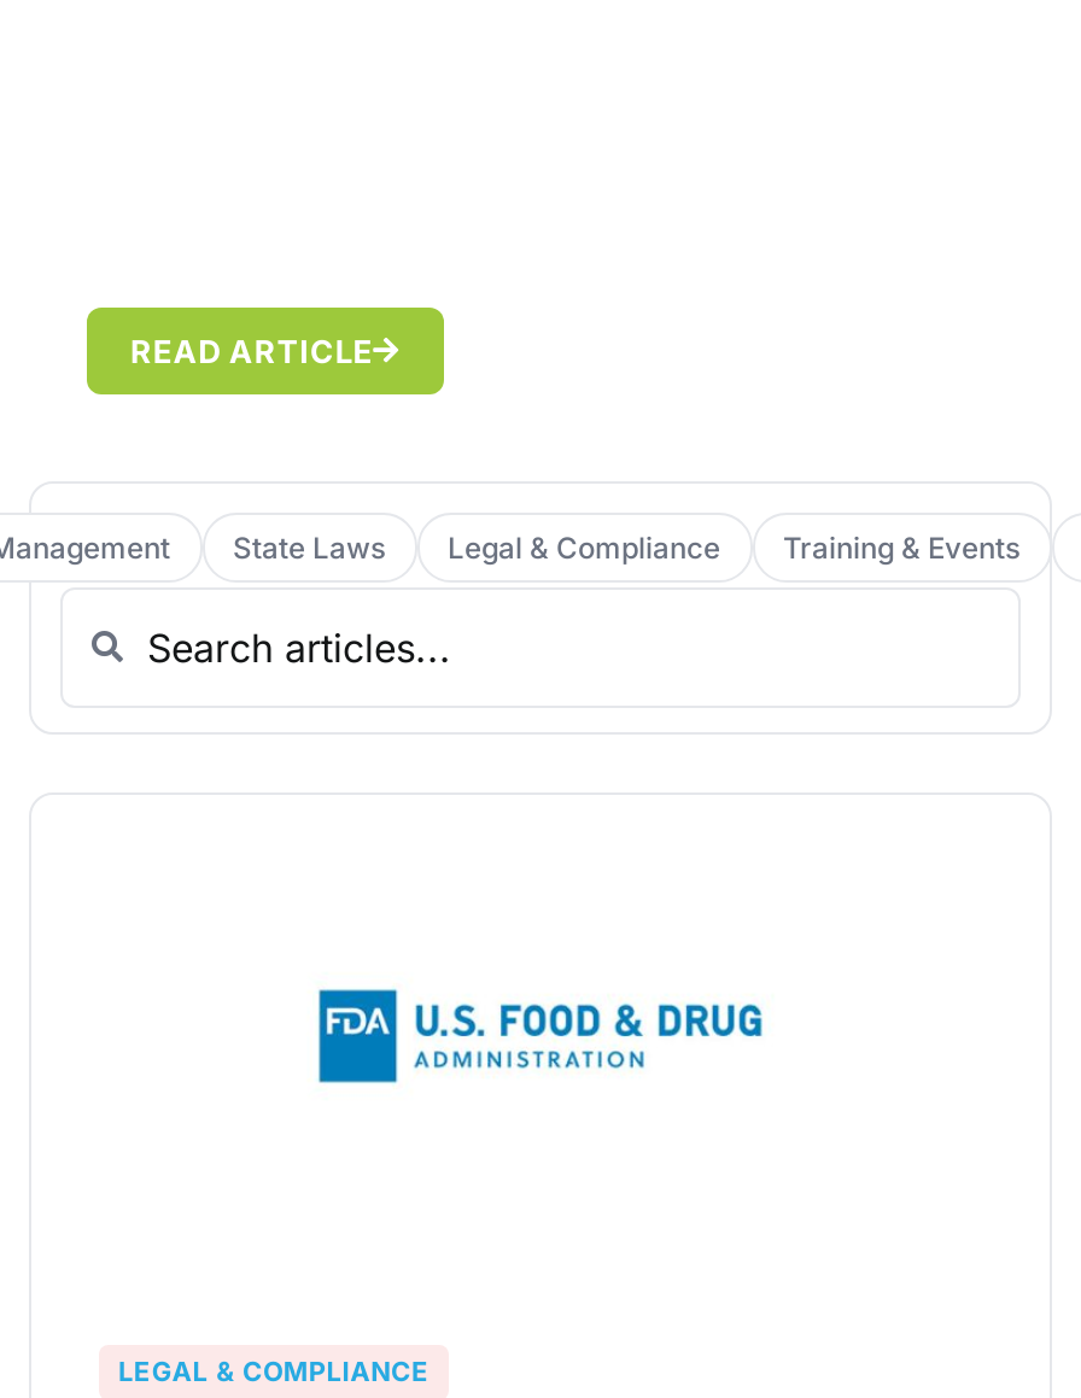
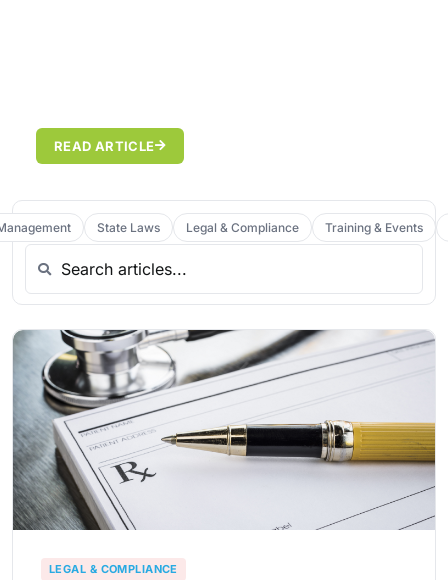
none -> [12,329,436,531] [image]

